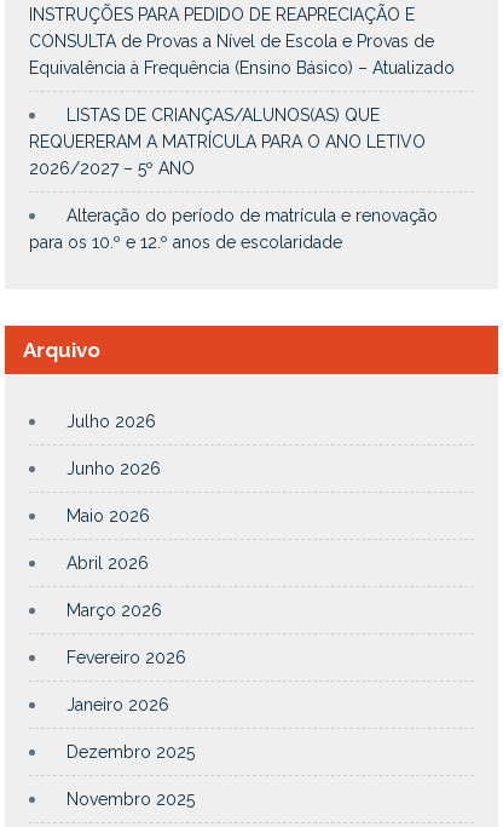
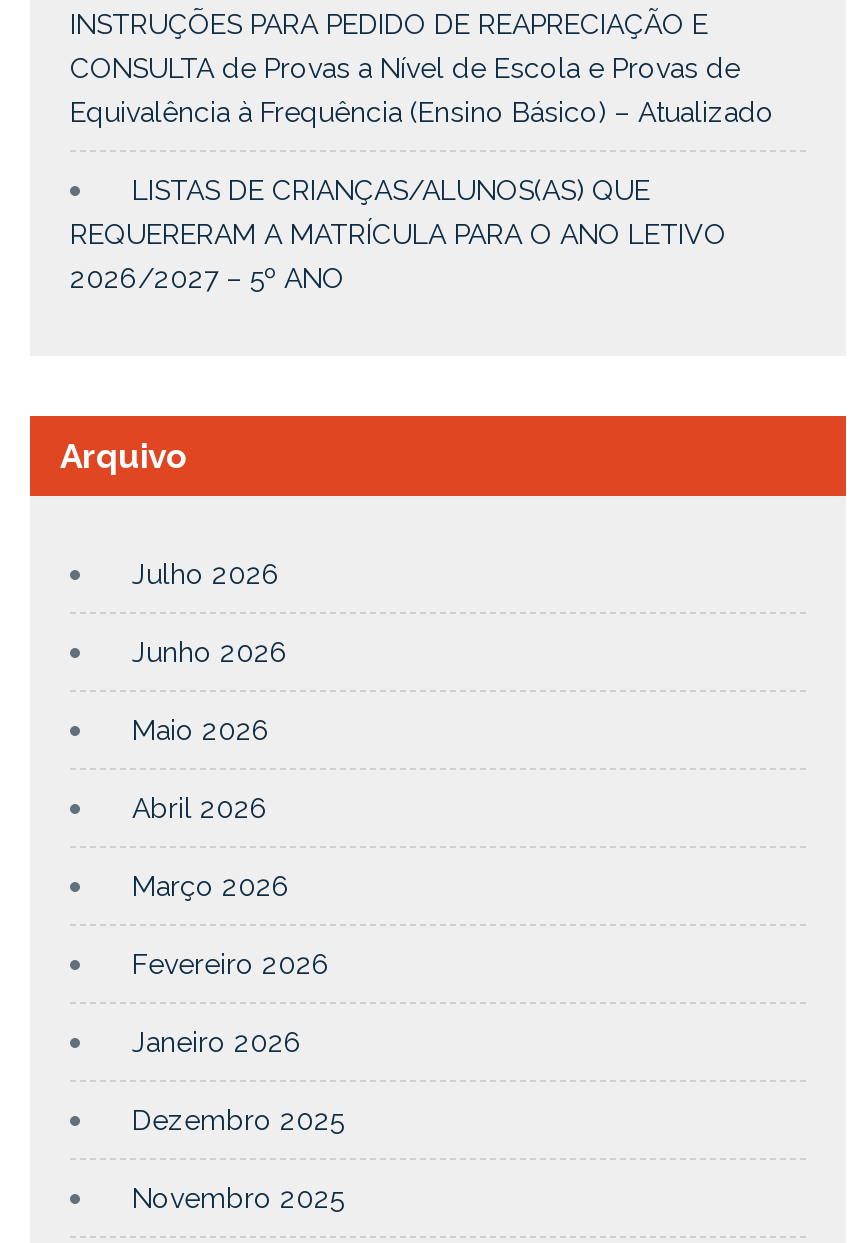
[29,205,438,251] Alteração do período de matrícula e renovação | para os 10.º e 12.º anos de escolaridade -> none

